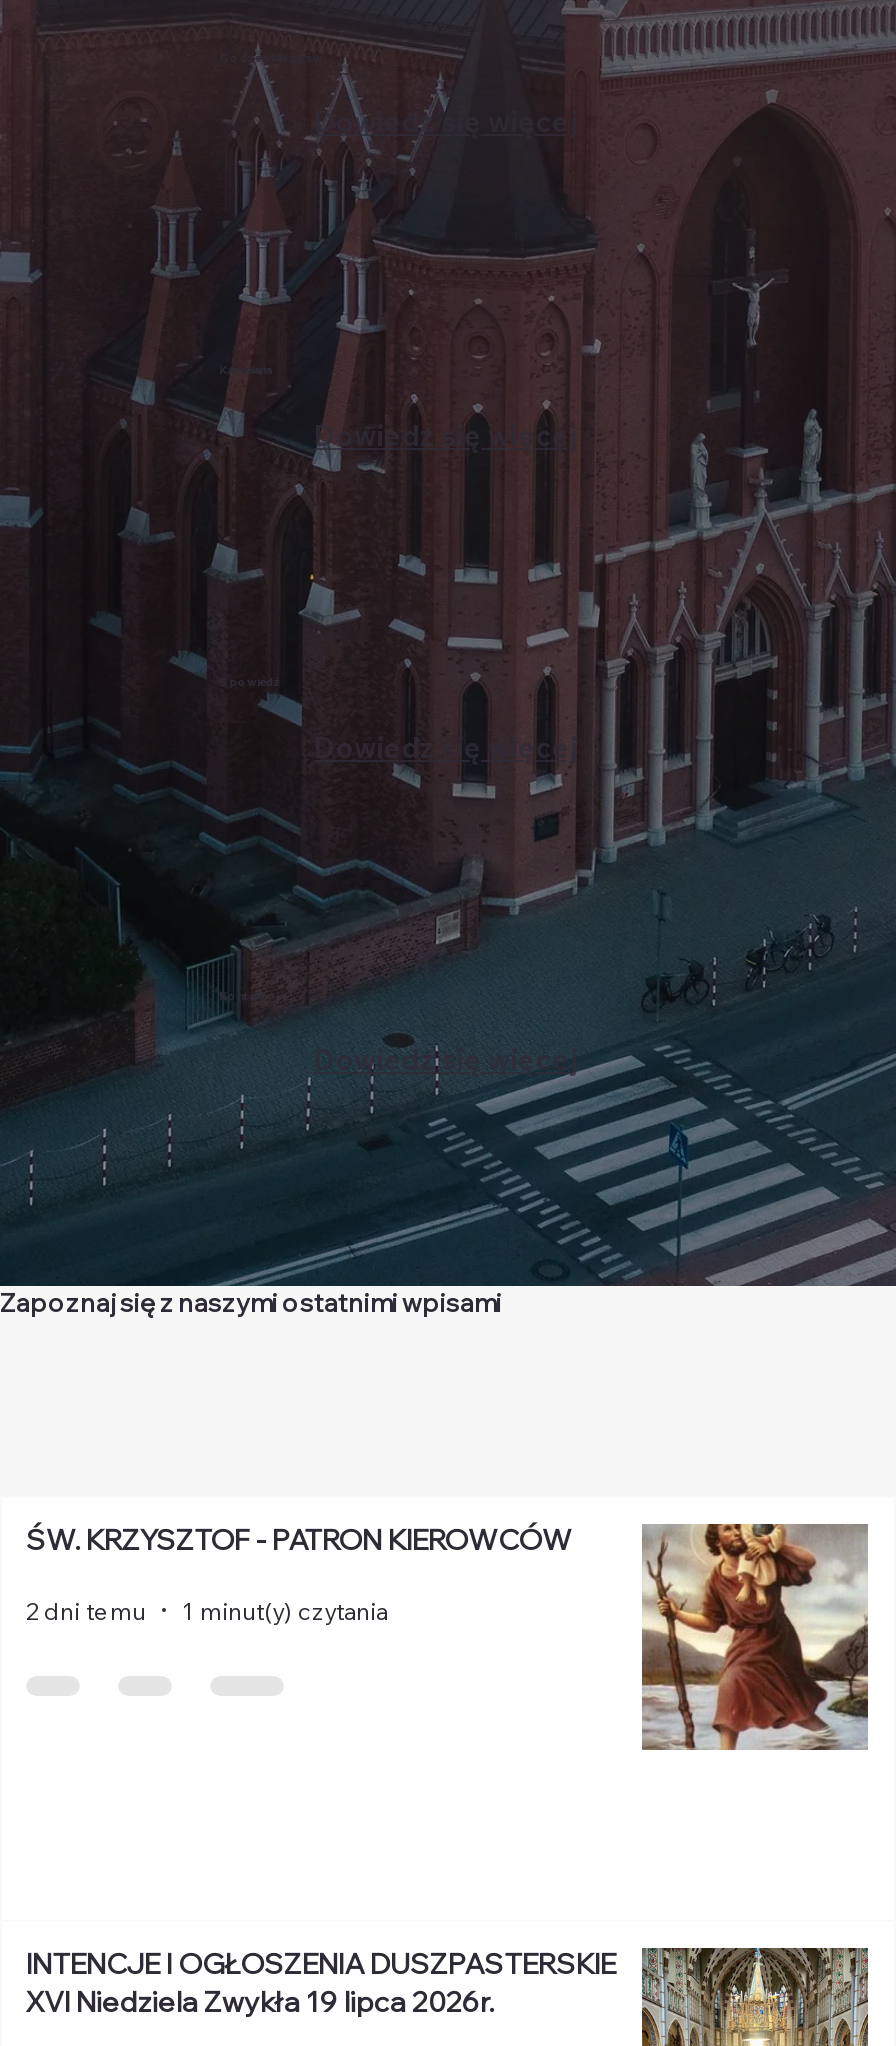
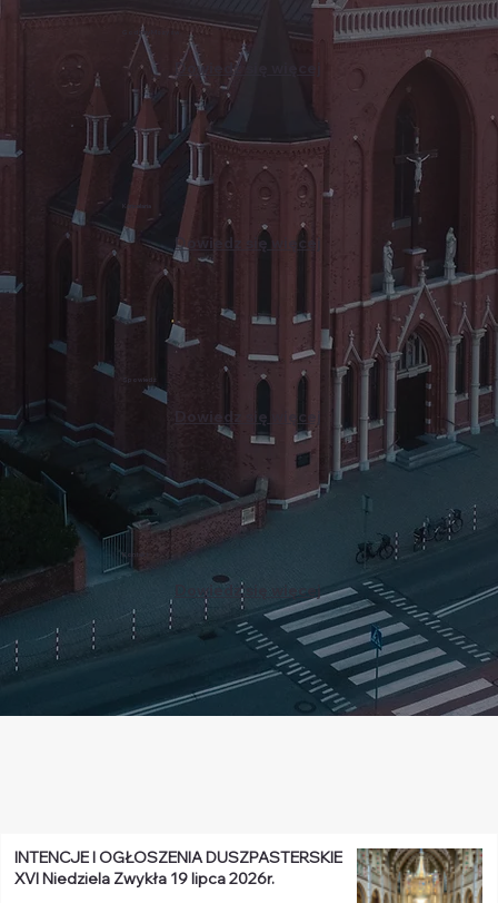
[0,1286,502,1318] Zapoznaj się z naszymi ostatnimi wpisami -> none
[26,1523,868,1752] [image] | ŚW. KRZYSZTOF - PATRON KIEROWCÓW | 2 dni temu | 1 minut(y) czytania -> none

